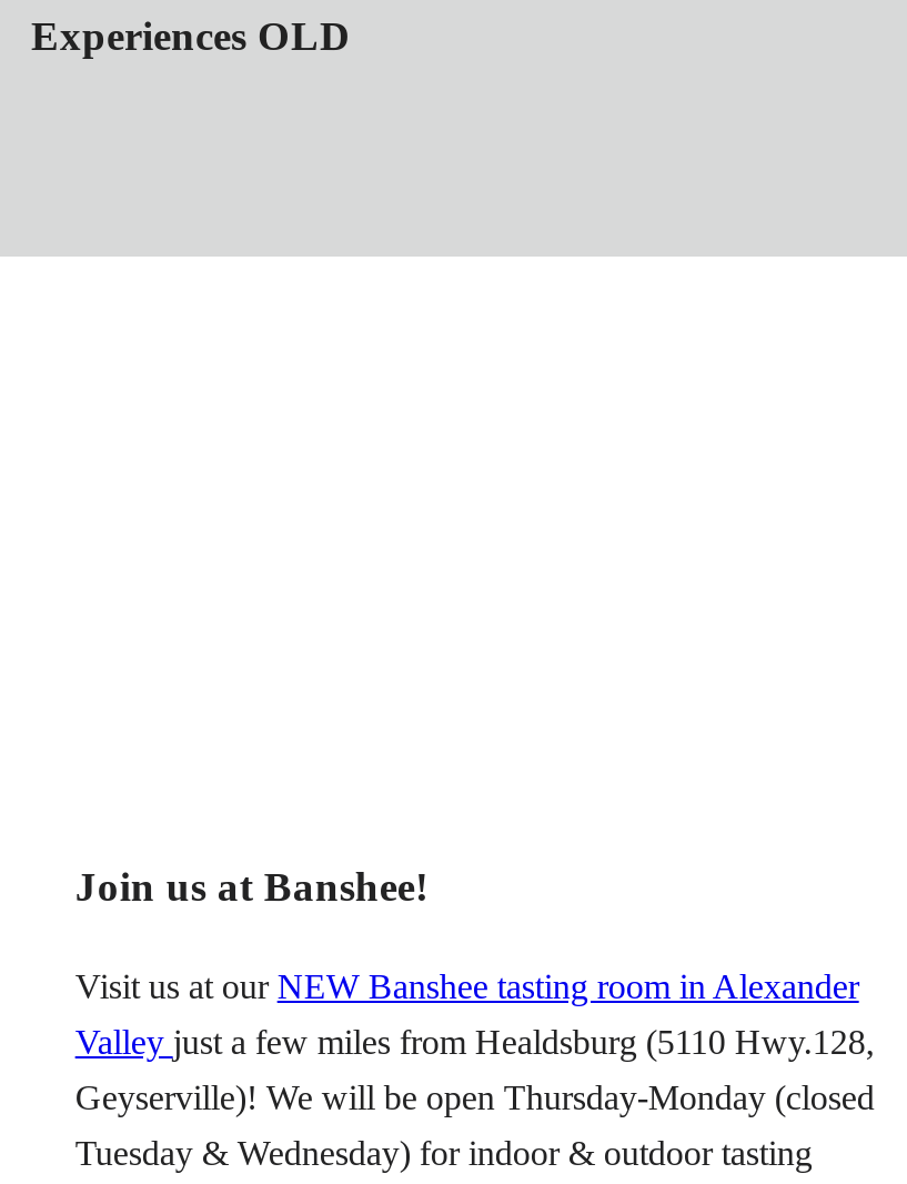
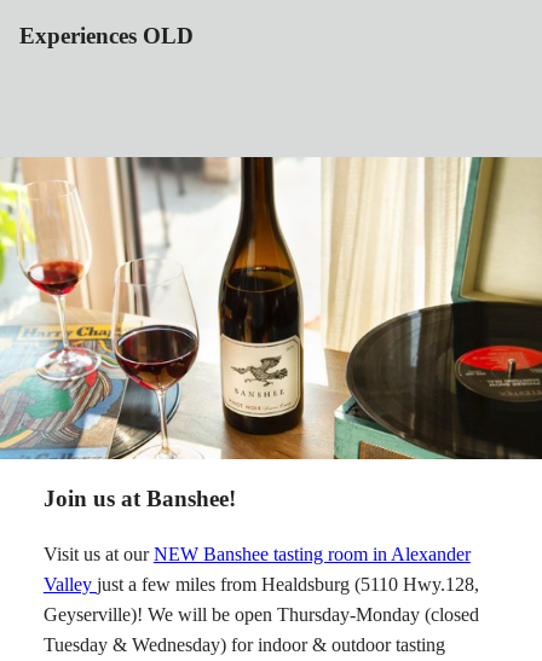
none -> [4,156,538,460] [image]

